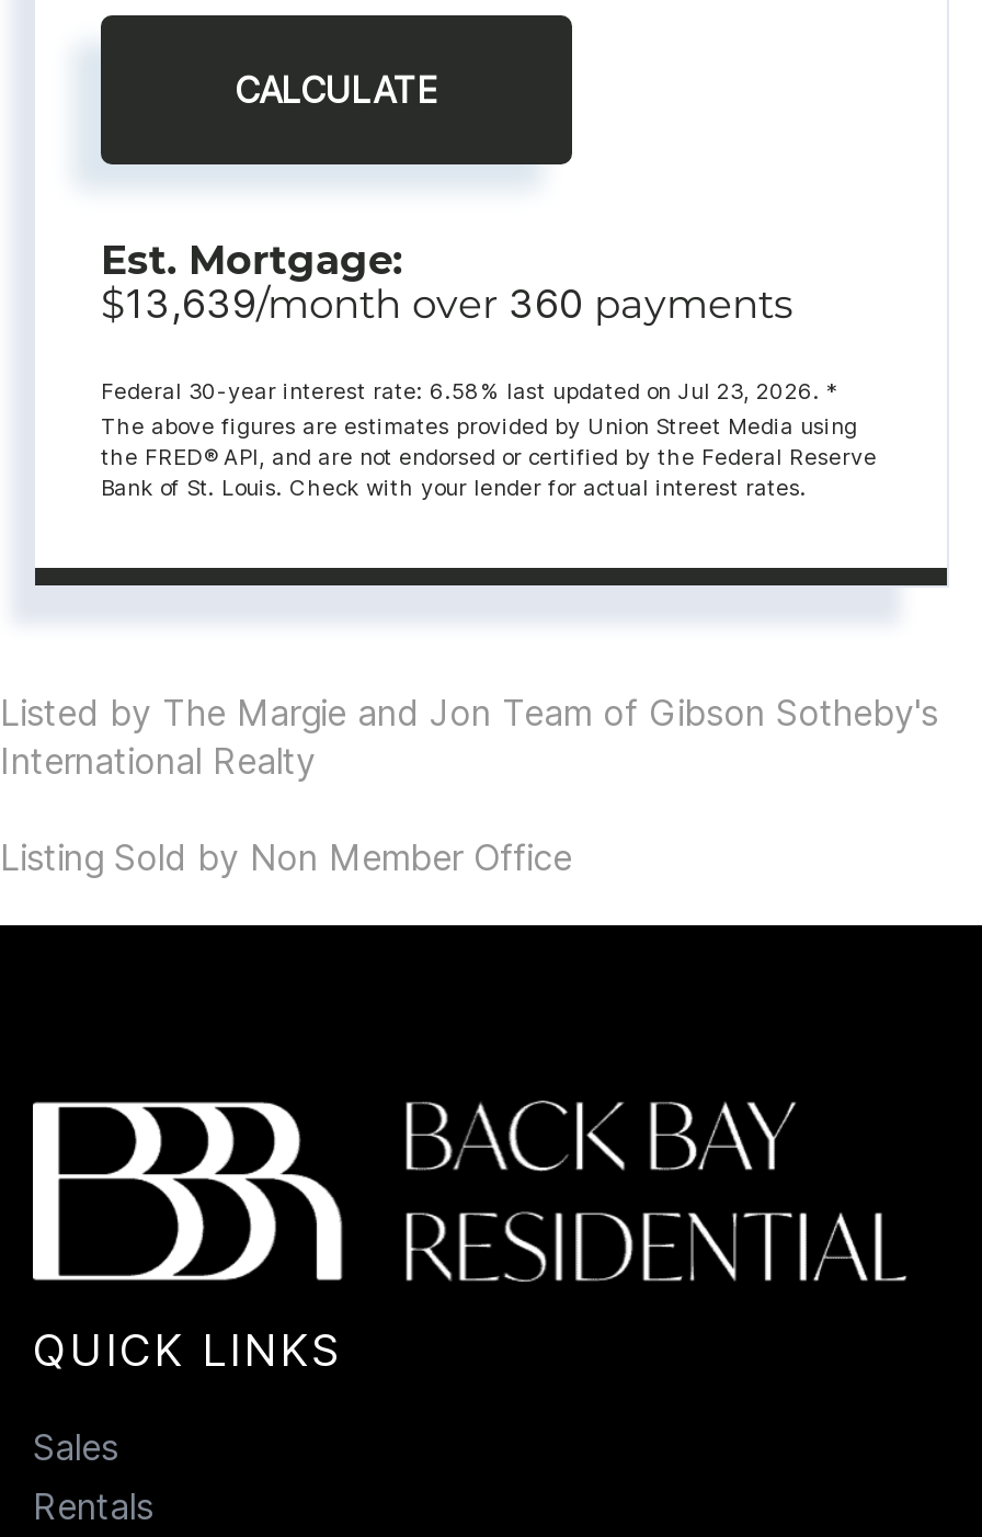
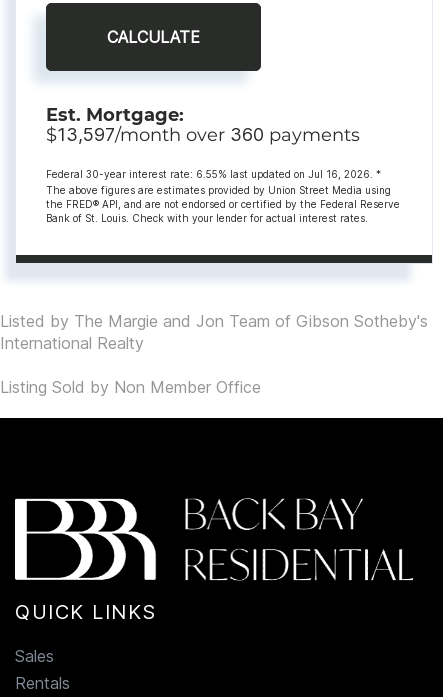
[101,281,793,329] $13,639/month over 360 payments -> [46,124,360,146] $13,597/month over 360 payments
[101,378,837,404] Federal 30-year interest rate: 6.58% last updated on Jul 23, 2026. * -> [46,168,381,180] Federal 30-year interest rate: 6.55% last updated on Jul 16, 2026. *

